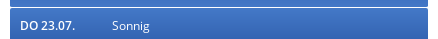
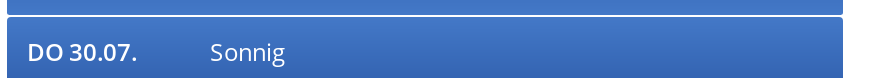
[20,17,75,34] DO 23.07. -> [27,35,137,69] DO 30.07.

